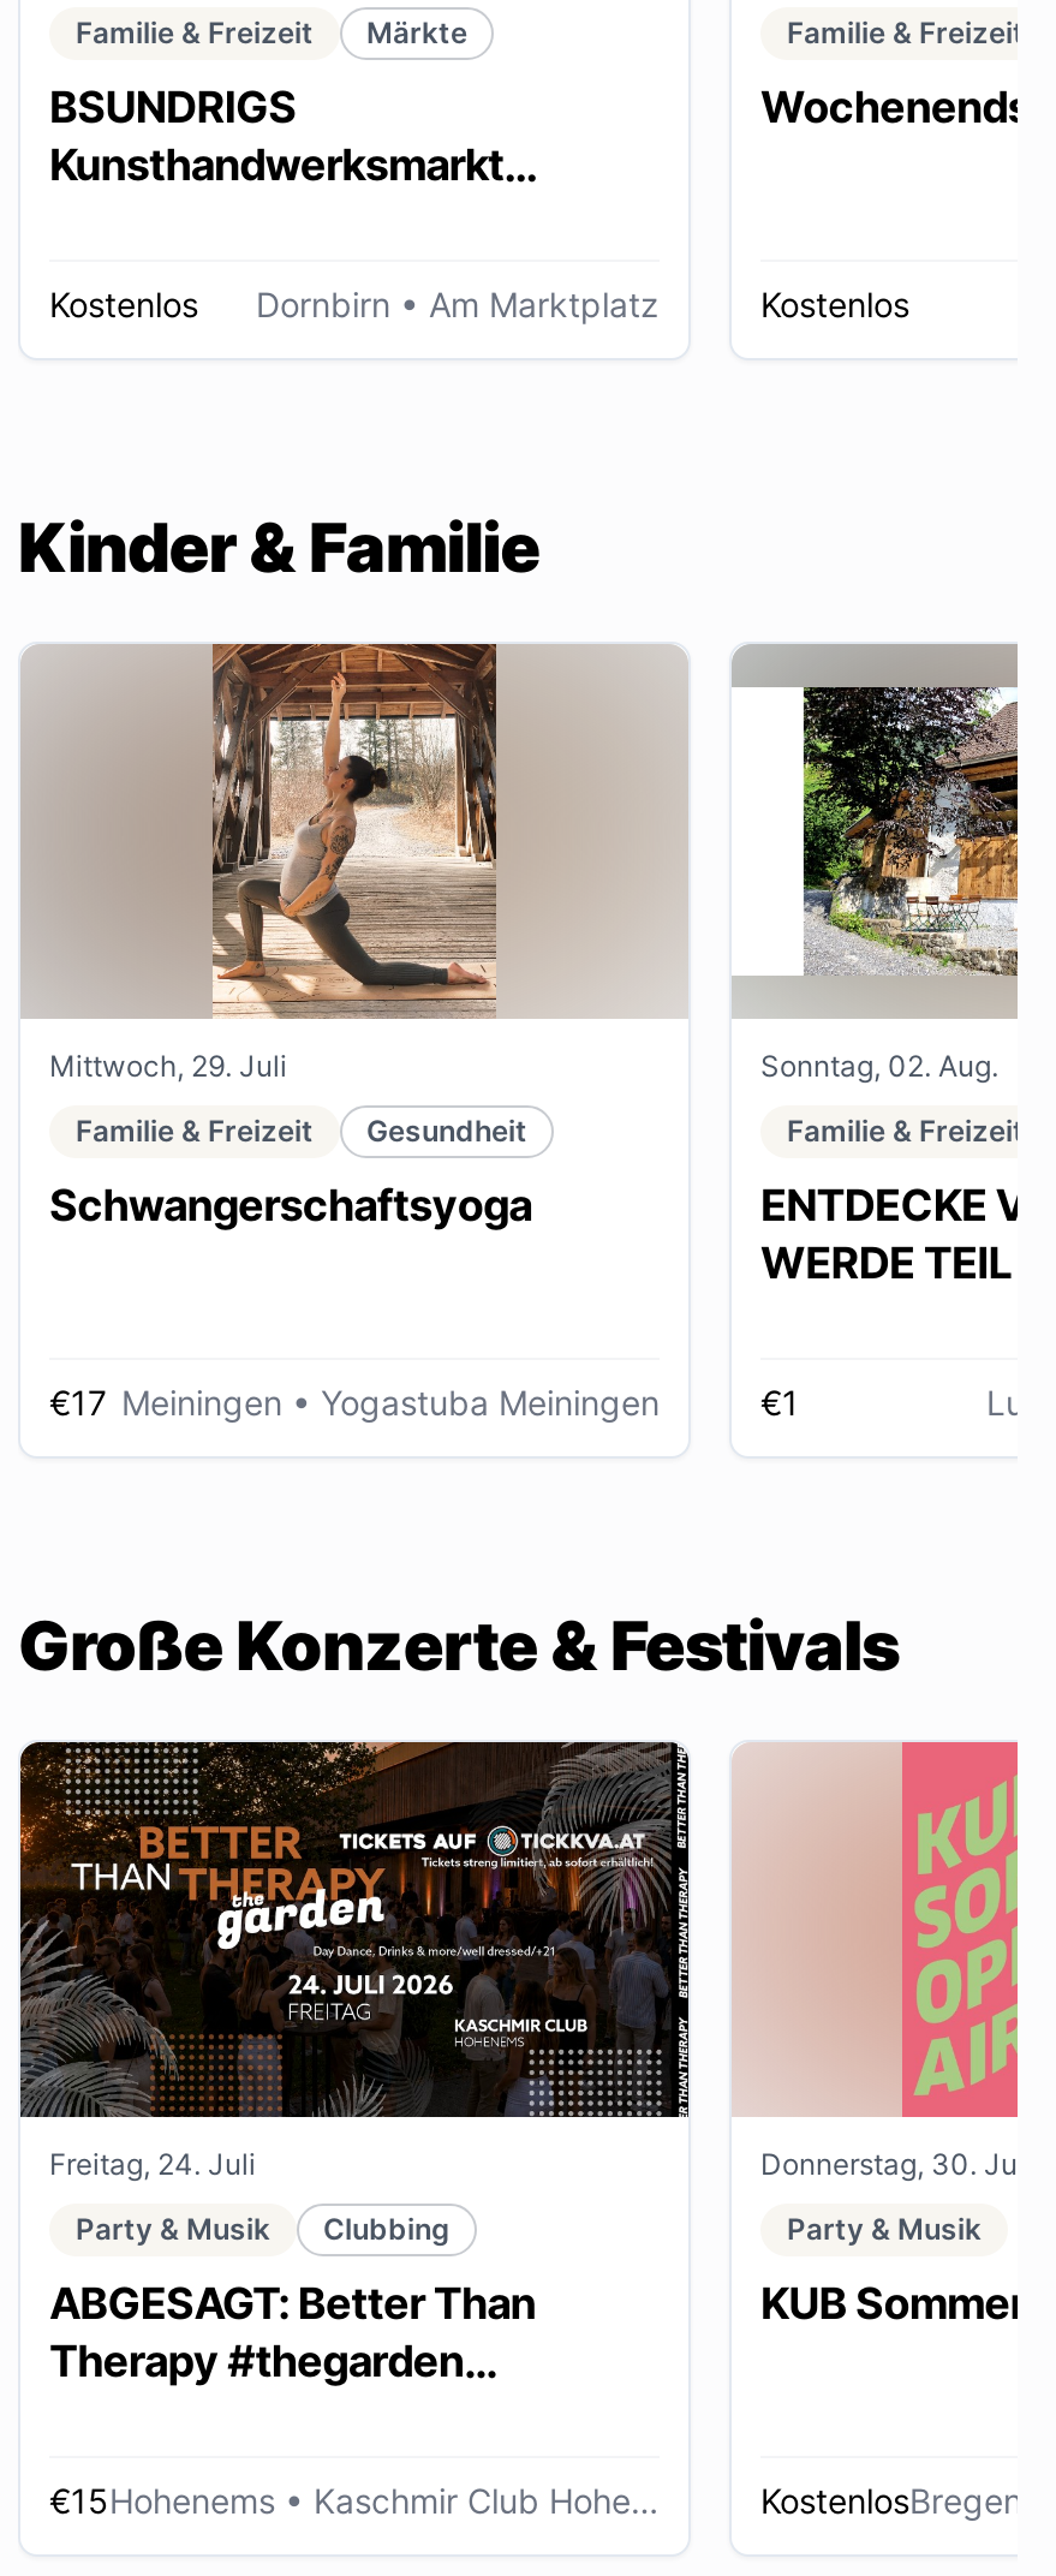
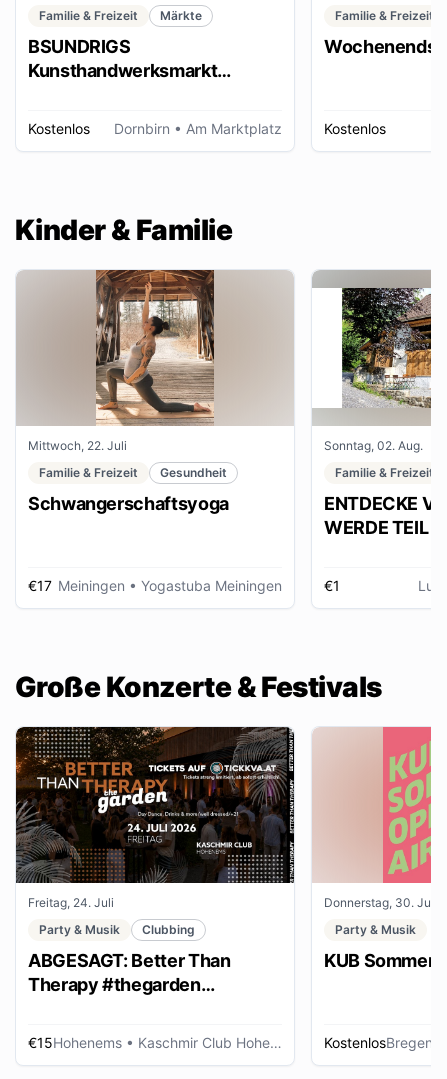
[49,1049,287,1085] Mittwoch, 29. Juli -> [28,438,127,453] Mittwoch, 22. Juli

